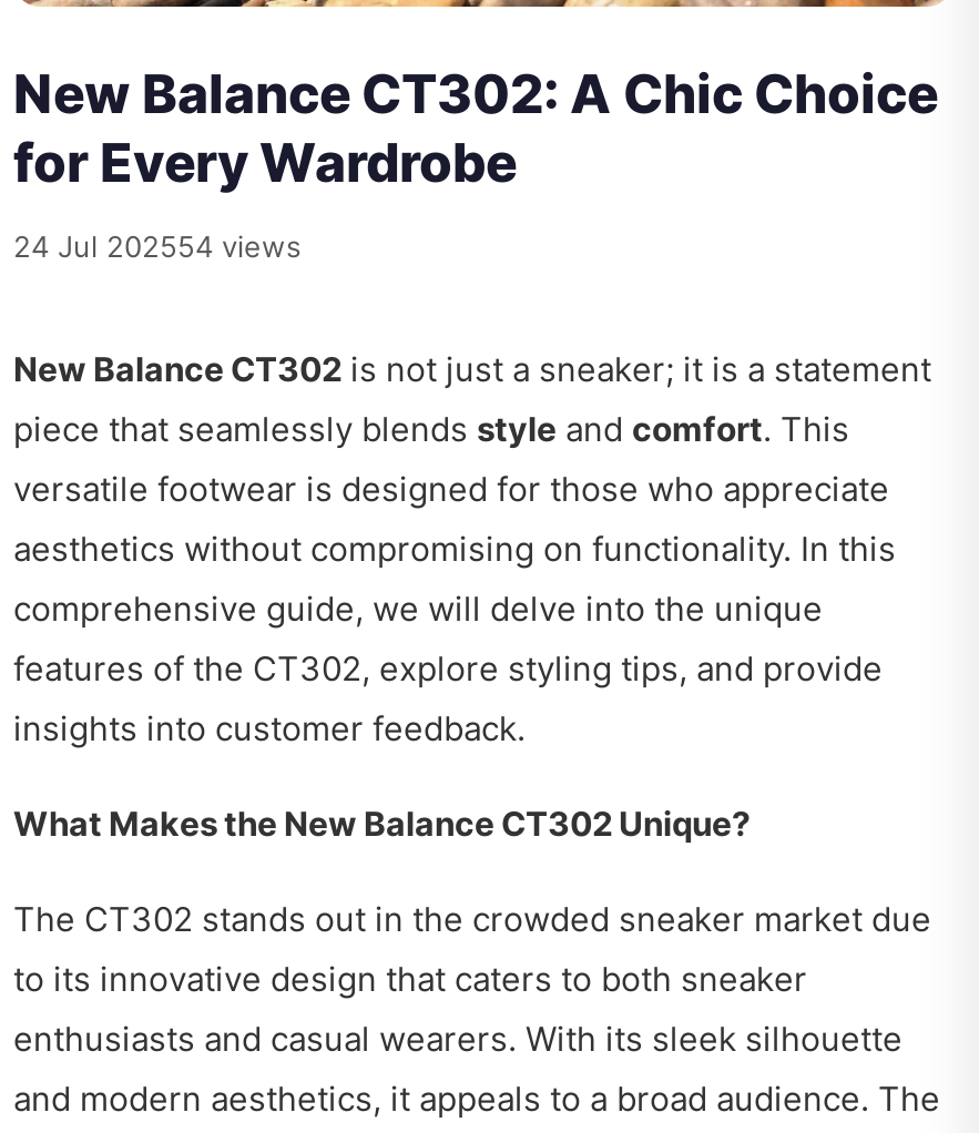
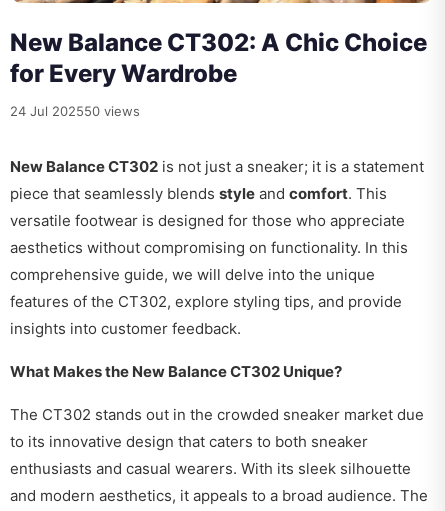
[13,229,302,265] 24 Jul 202554 views -> [10,103,140,119] 24 Jul 202550 views

